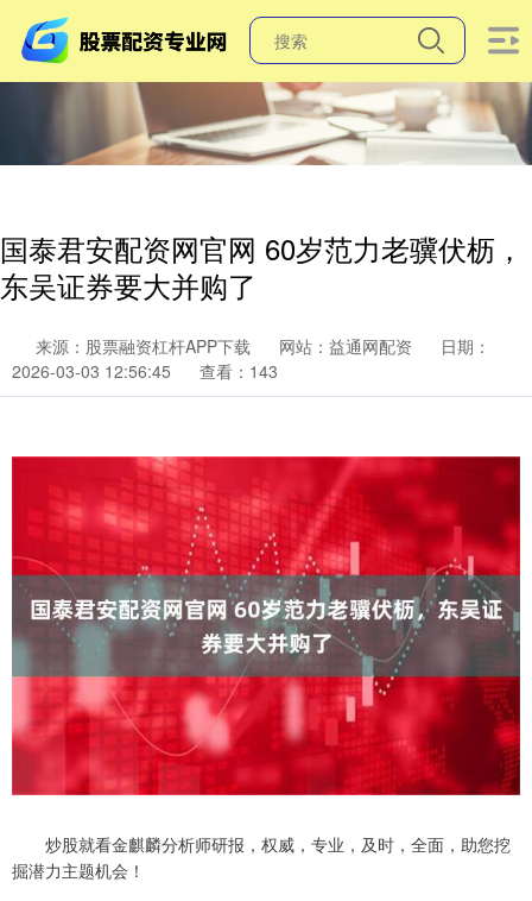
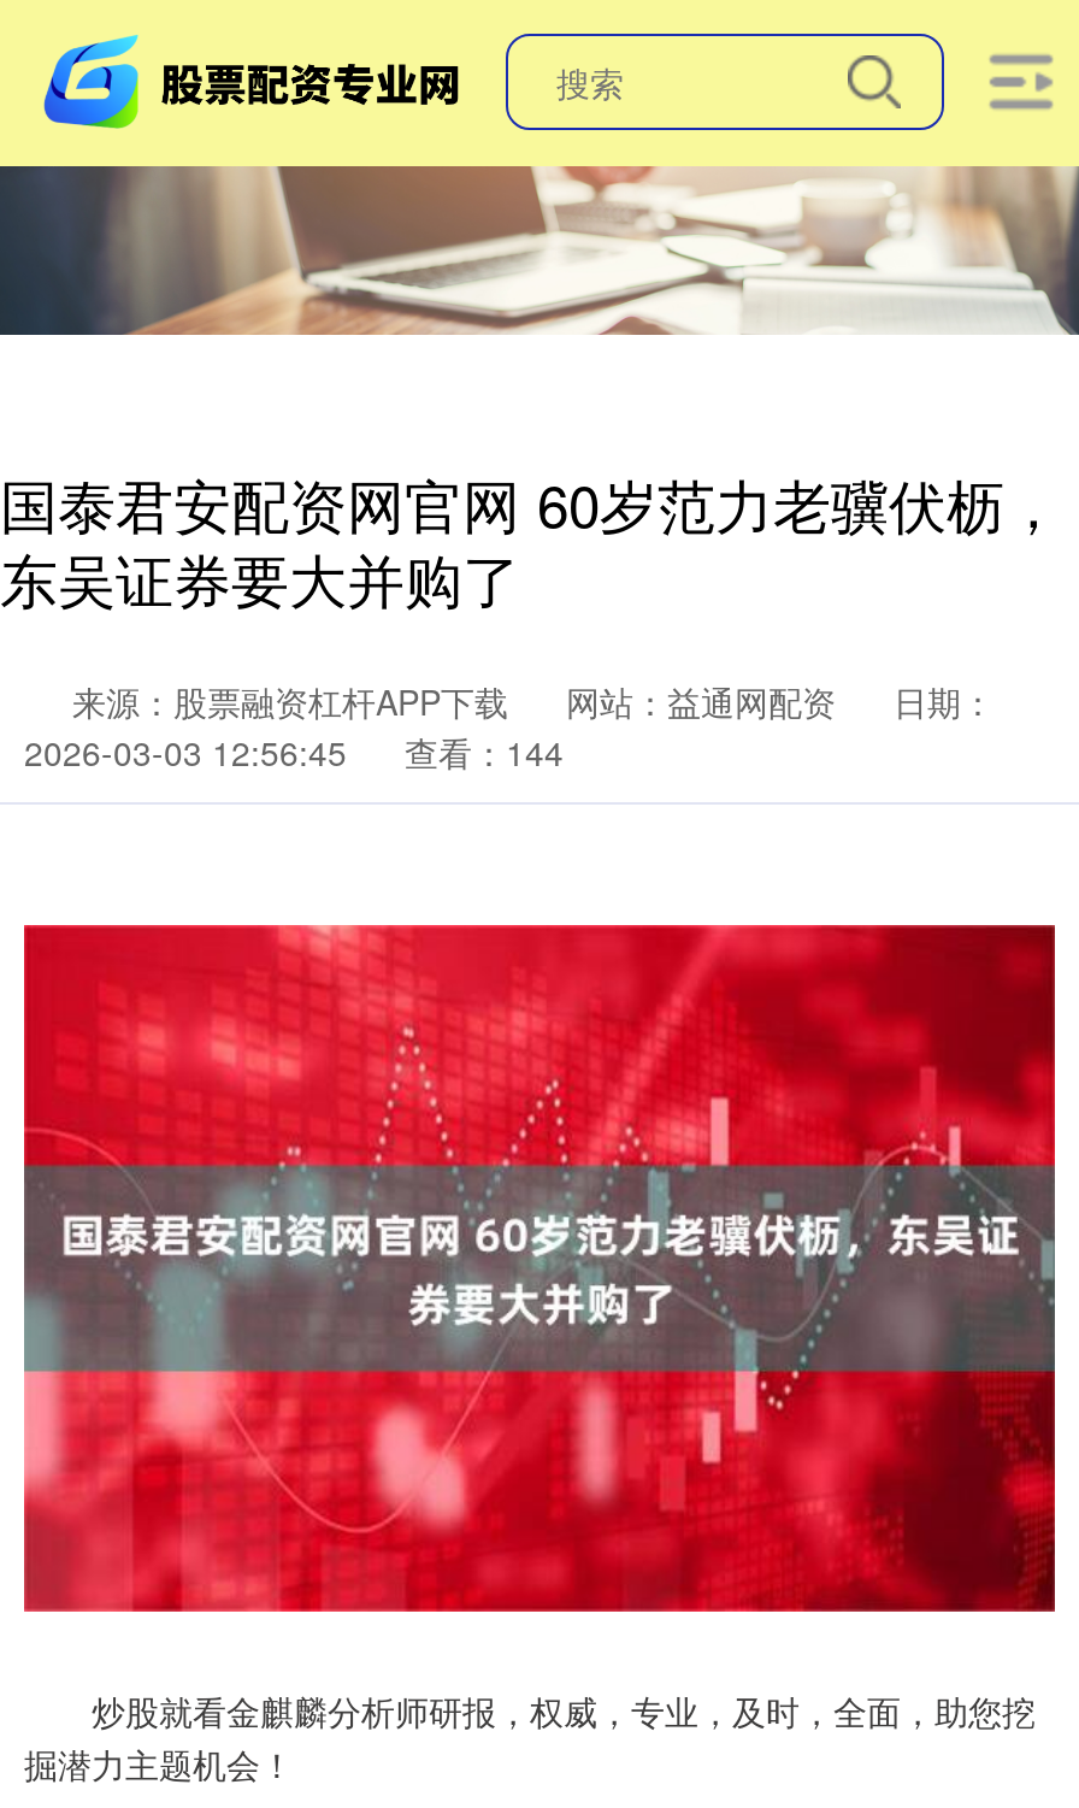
[12,359,278,383] 2026-03-03 12:56:45 查看：143 -> [24,728,564,776] 2026-03-03 12:56:45 查看：144

